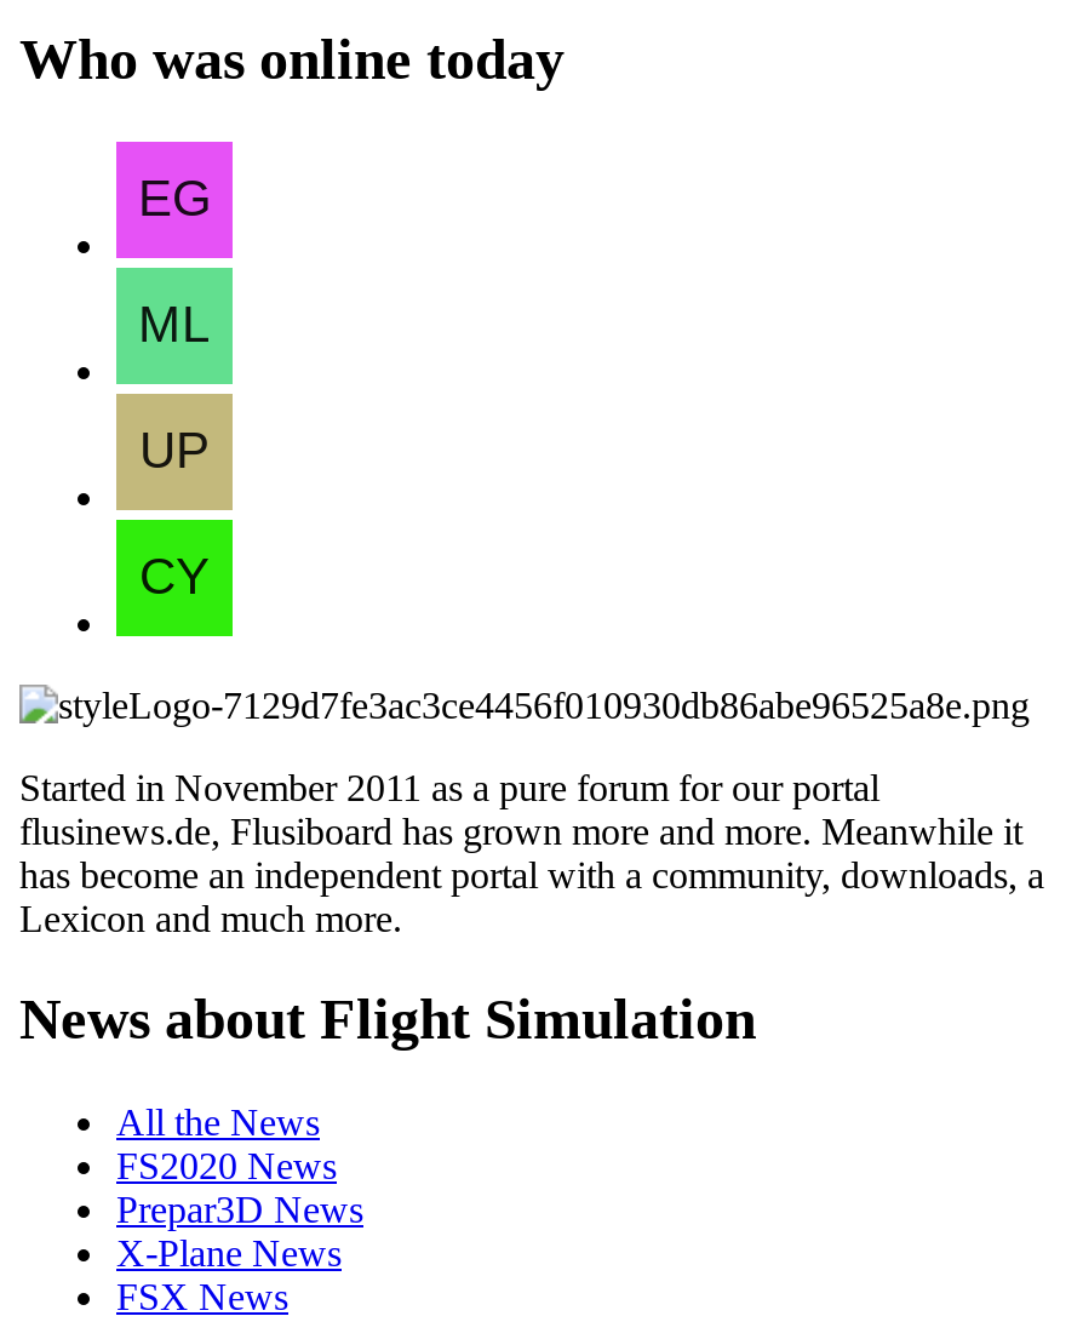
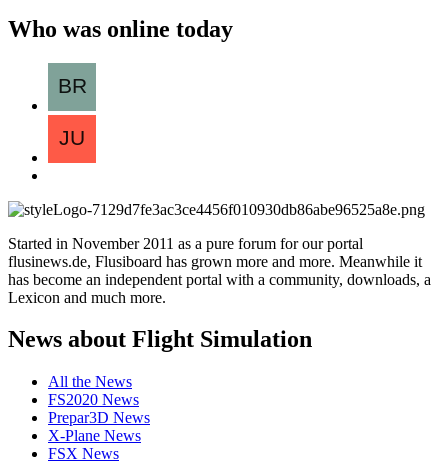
[114,139,235,639] [image] -> [47,62,97,181] [image]

